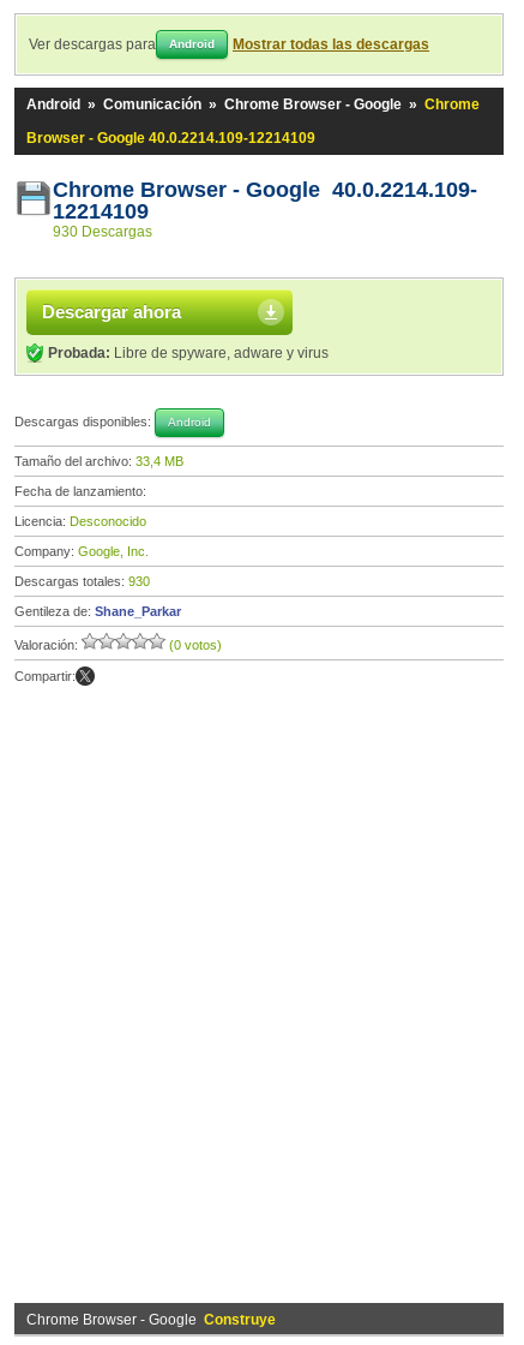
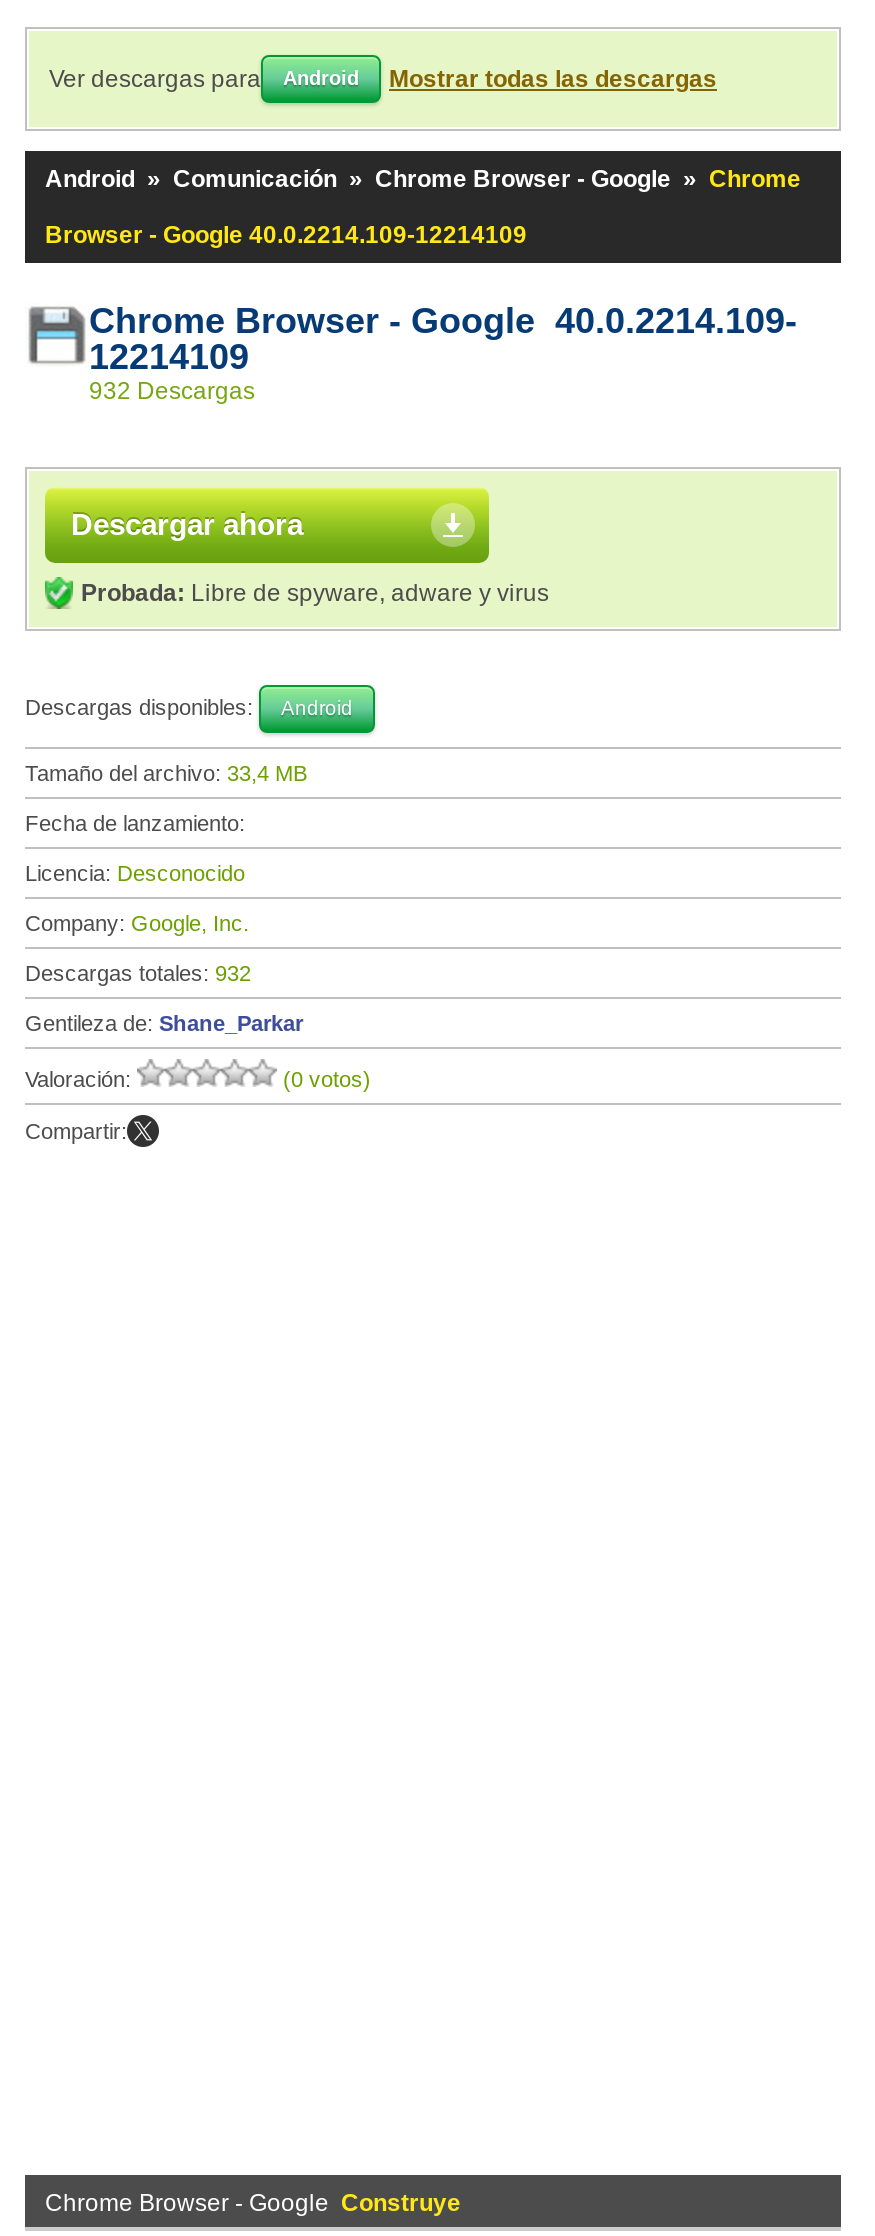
[53,223,152,240] 930 Descargas -> [89,377,255,405] 932 Descargas
[14,574,150,588] Descargas totales: 930 -> [25,961,251,985] Descargas totales: 932

